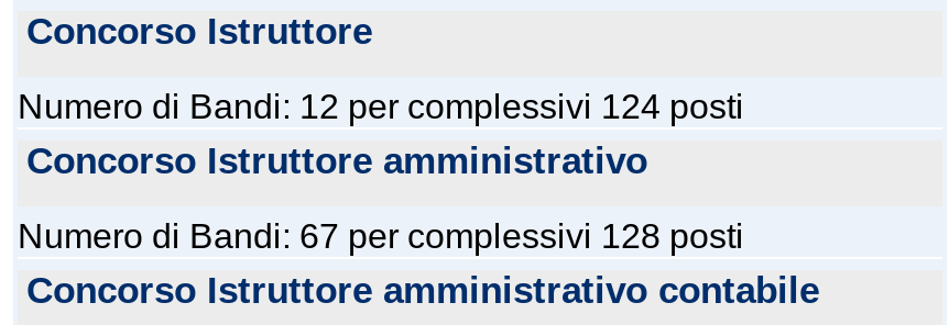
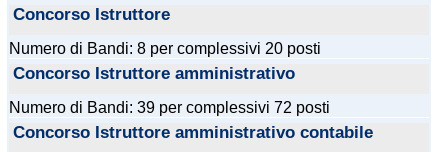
[18,88,744,125] Numero di Bandi: 12 per complessivi 124 posti -> [9,40,321,57] Numero di Bandi: 8 per complessivi 20 posti
[18,218,744,255] Numero di Bandi: 67 per complessivi 128 posti -> [9,99,330,116] Numero di Bandi: 39 per complessivi 72 posti

